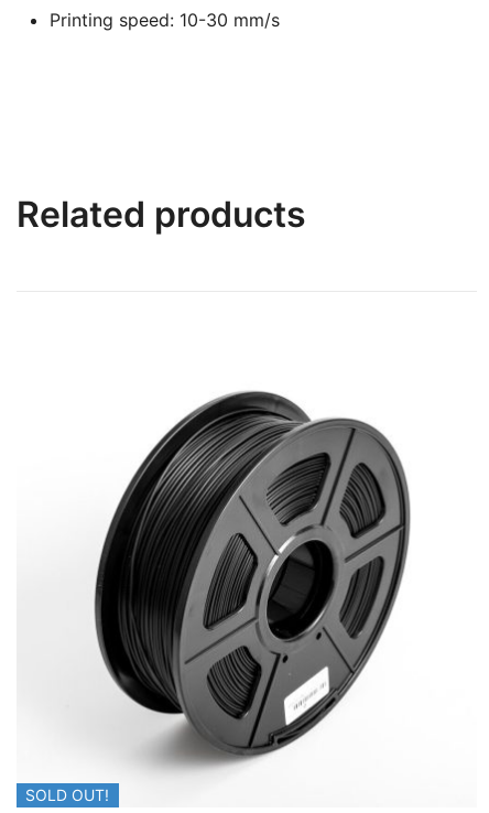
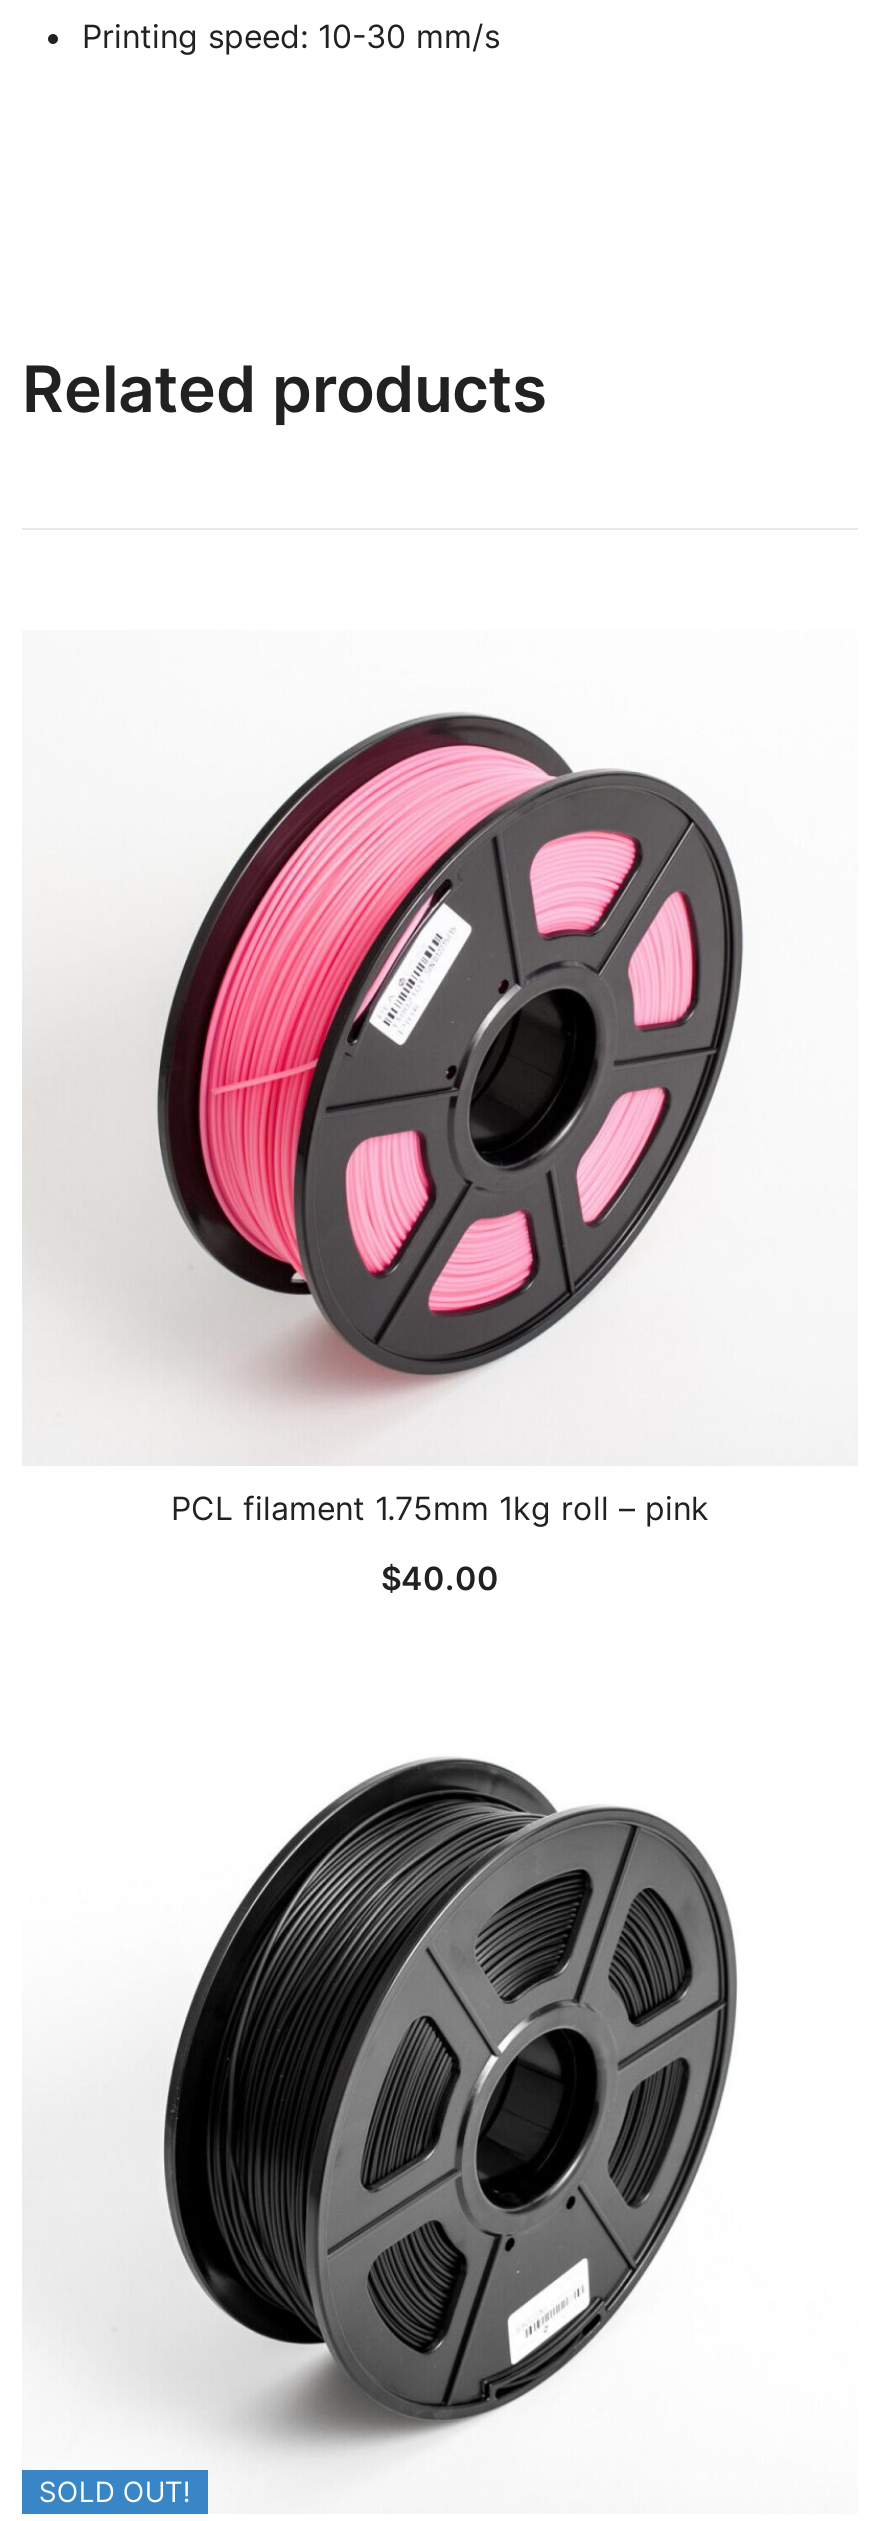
none -> [154,712,744,1382] [image]
none -> [171,1488,709,1598] PCL filament 1.75mm 1kg roll – pink | $40.00

